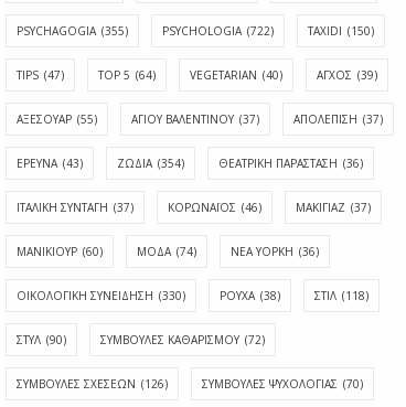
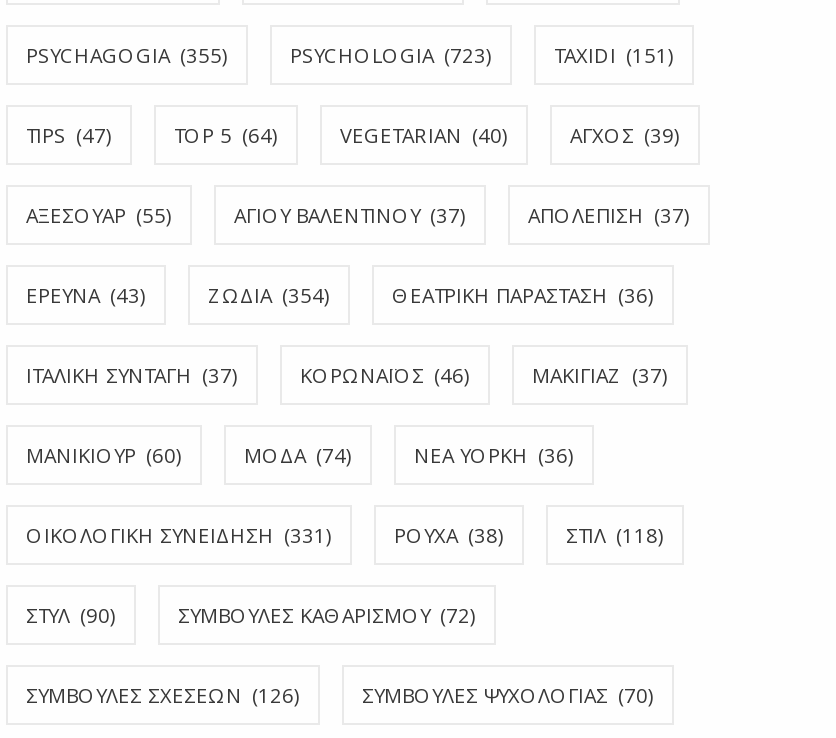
[162,23,274,38] PSYCHOLOGIA (722) -> [290,40,492,68] PSYCHOLOGIA (723)
[308,23,374,38] TAXIDI (150) -> [554,40,674,68] TAXIDI (151)
[17,287,185,303] ΟΙΚΟΛΟΓΙΚΗ ΣΥΝΕΙΔΗΣΗ (330) -> [26,520,332,548] ΟΙΚΟΛΟΓΙΚΗ ΣΥΝΕΙΔΗΣΗ (331)

